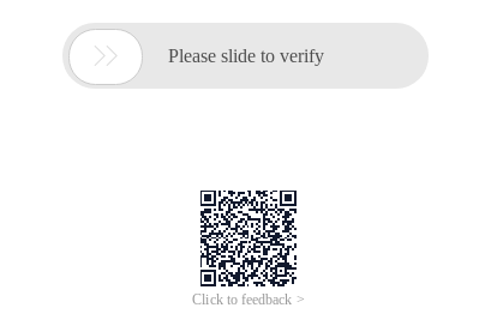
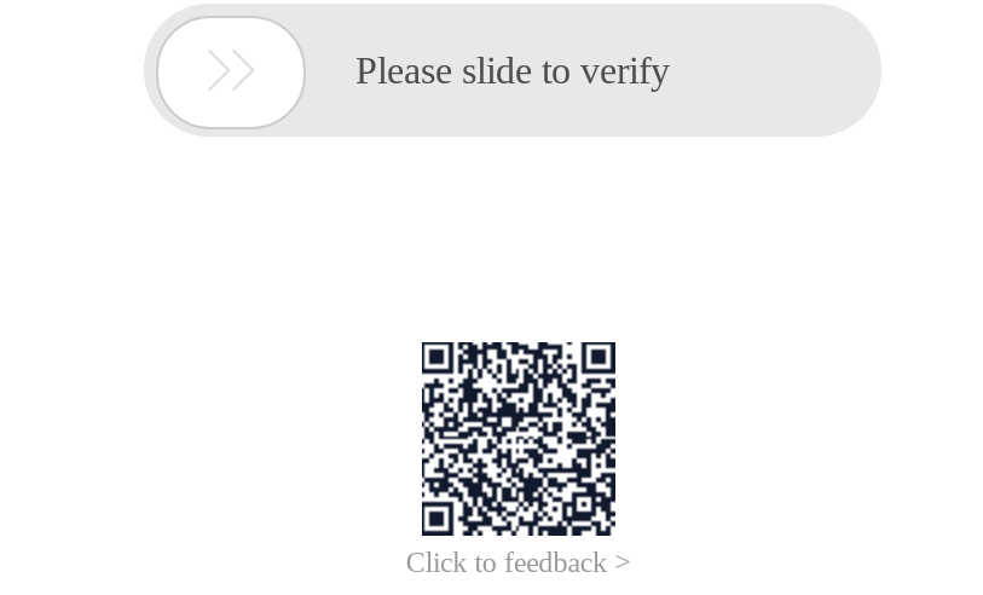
[200,191,298,288] [image] -> [422,340,618,538] [image]

